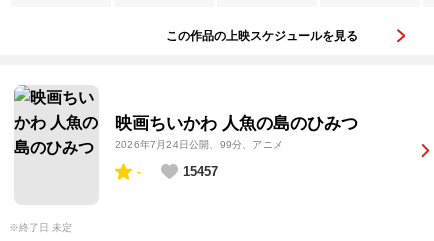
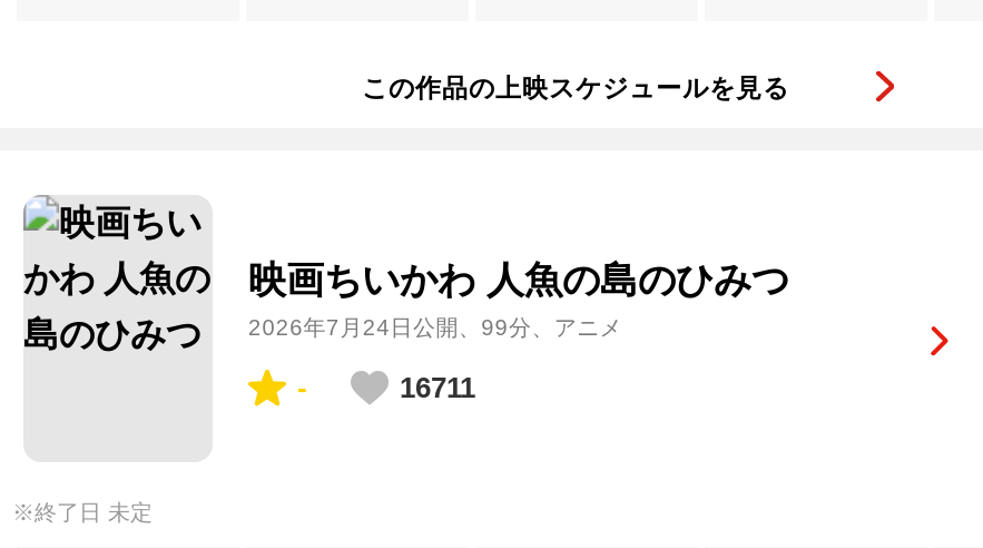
[183,164,218,179] 15457 -> [400,371,475,405] 16711

